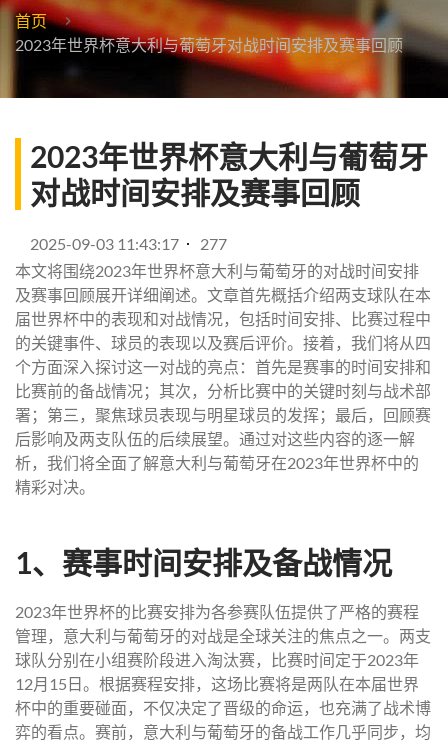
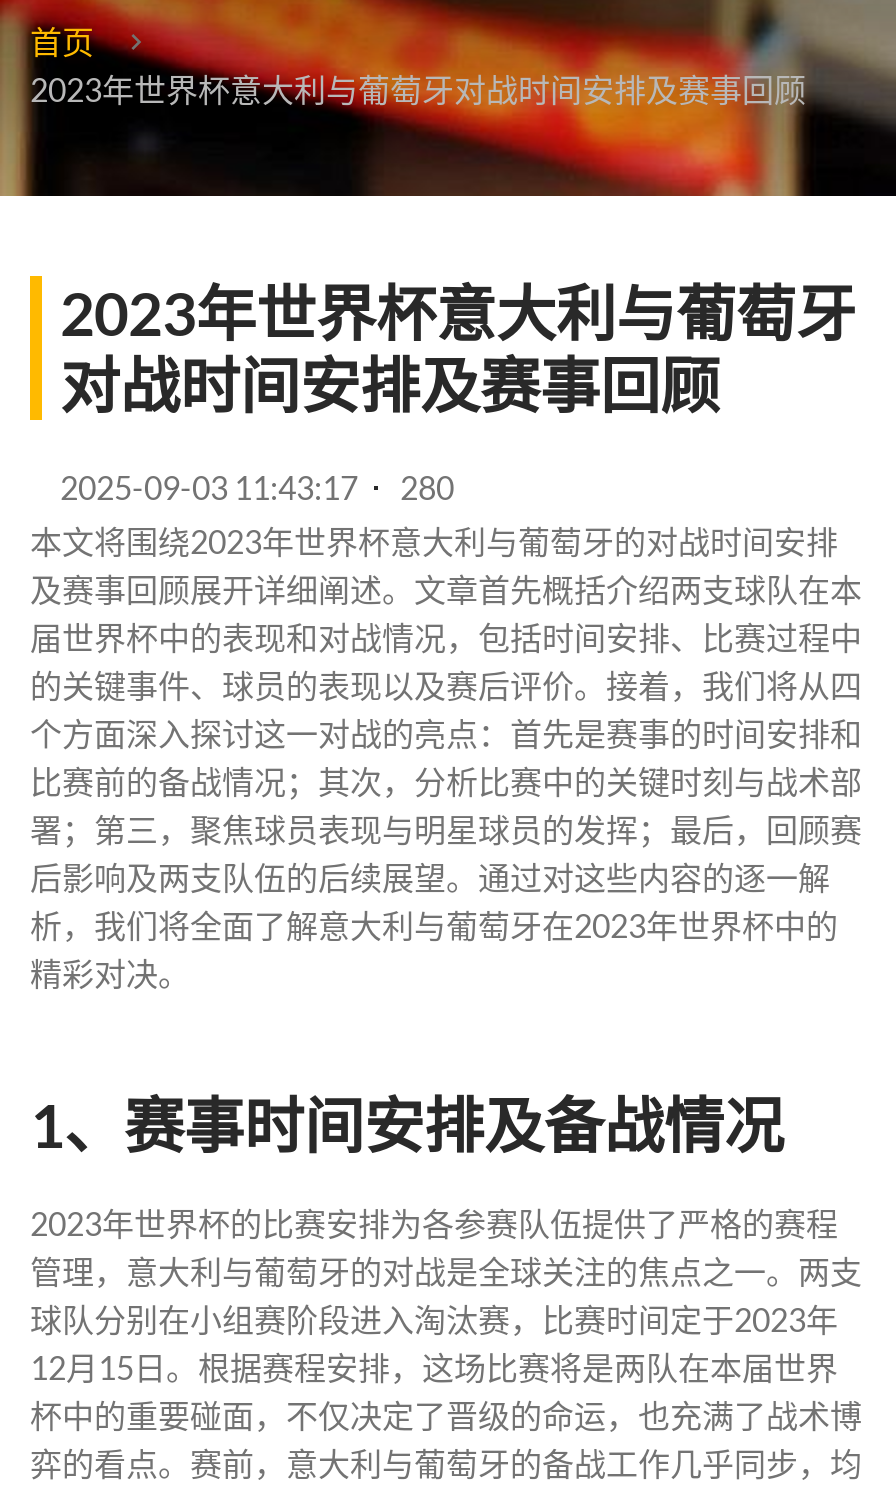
[30,234,227,253] 2025-09-03 11:43:17 277 -> [60,468,454,506] 2025-09-03 11:43:17 280

